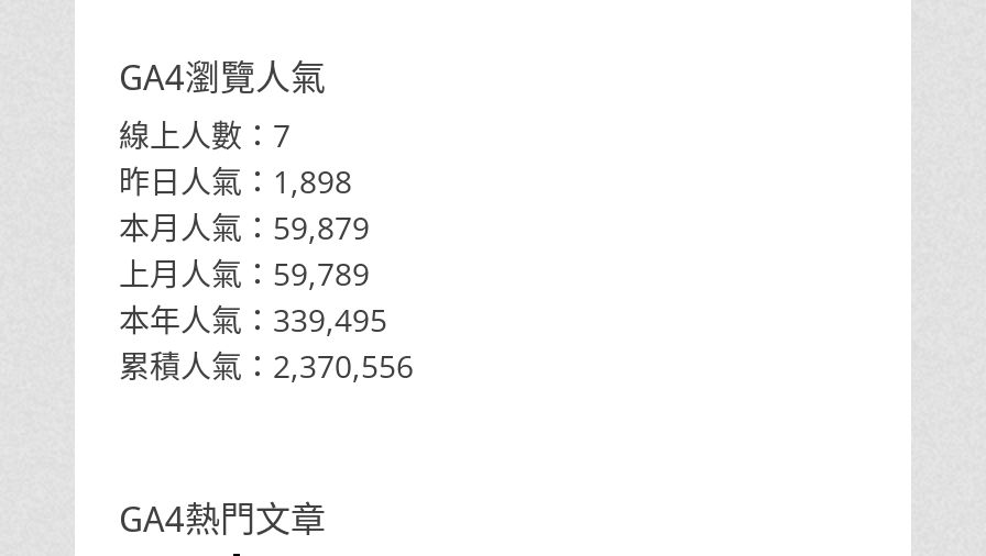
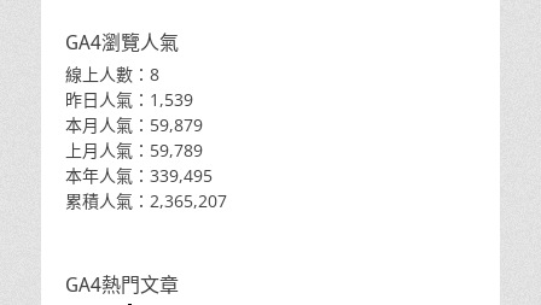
[119,114,291,156] 線上人數：7 -> [65,63,159,86] 線上人數：8
[119,160,352,202] 昨日人氣：1,898 -> [65,88,193,111] 昨日人氣：1,539
[119,345,414,387] 累積人氣：2,370,556 -> [65,189,227,212] 累積人氣：2,365,207

